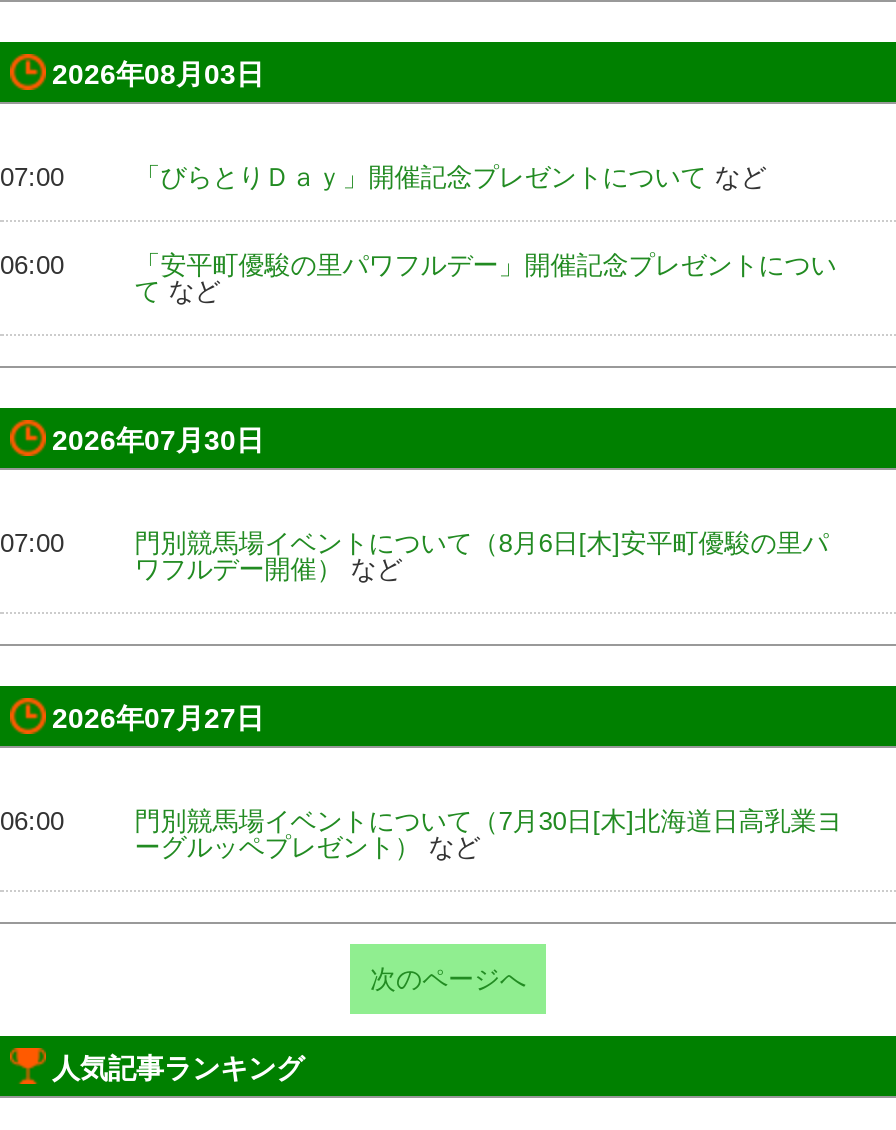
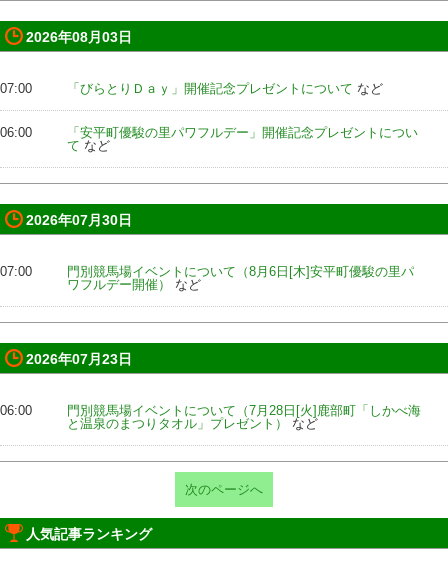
[52,701,264,733] 2026年07月27日 -> [26,351,132,367] 2026年07月23日
[134,805,842,861] 門別競馬場イベントについて（7月30日[木]北海道日高乳業ヨ | ーグルッペプレゼント）など -> [67,403,421,431] 門別競馬場イベントについて（7月28日[火]鹿部町「しかべ海 | と温泉のまつりタオル」プレゼント）など

